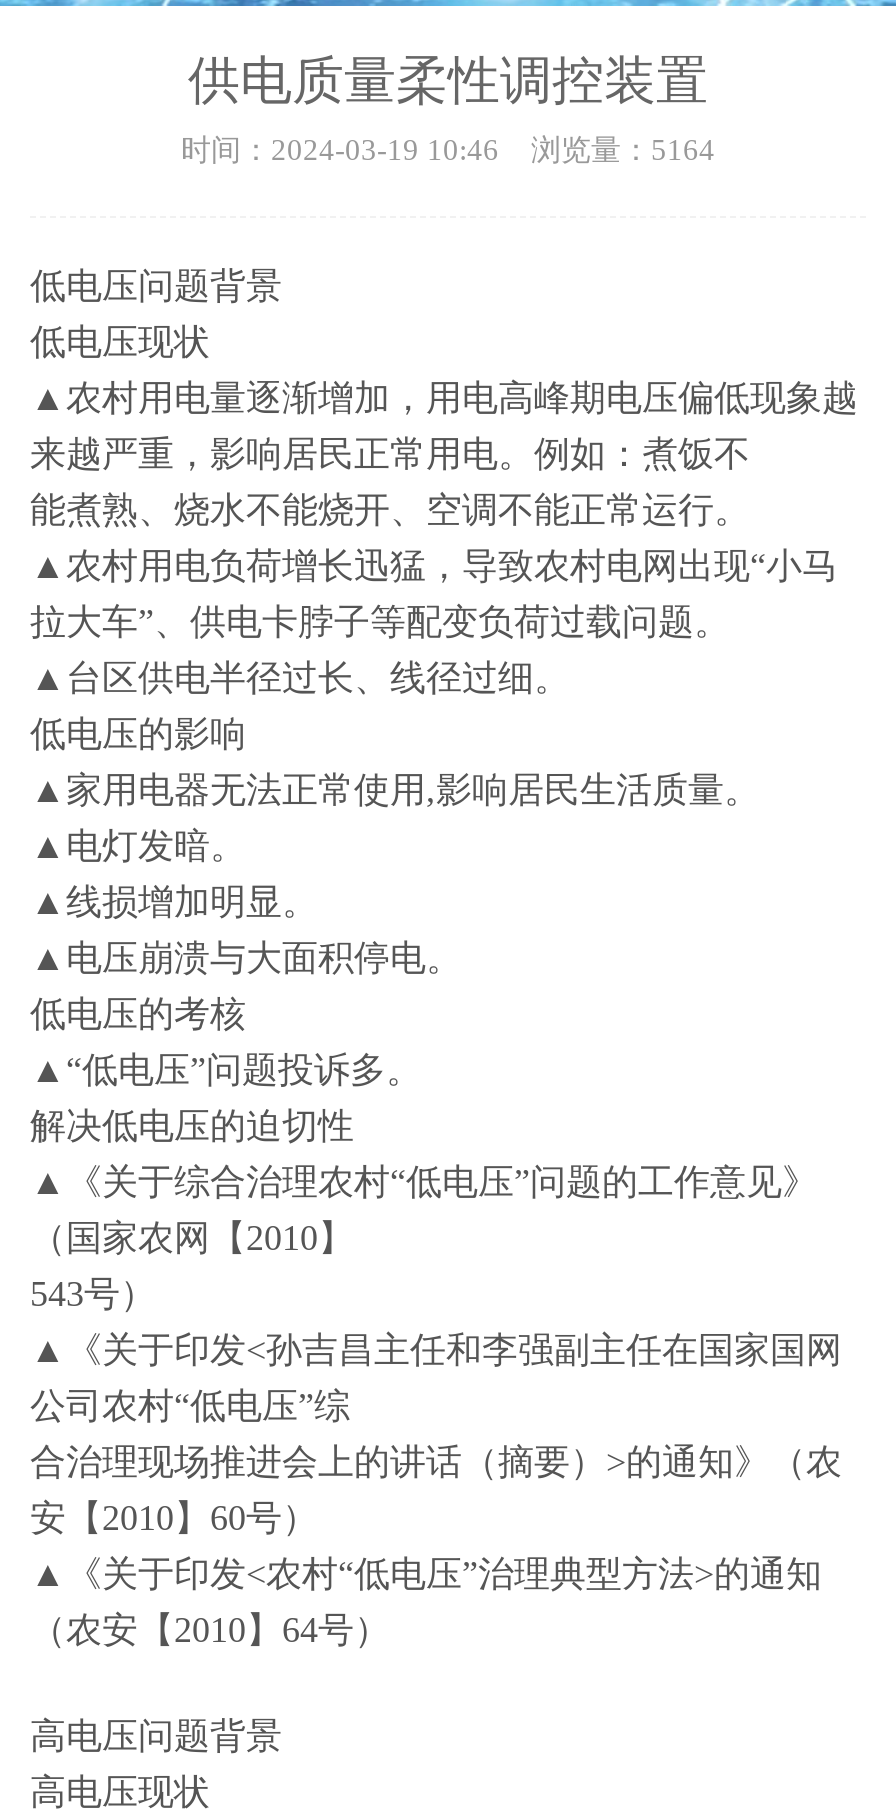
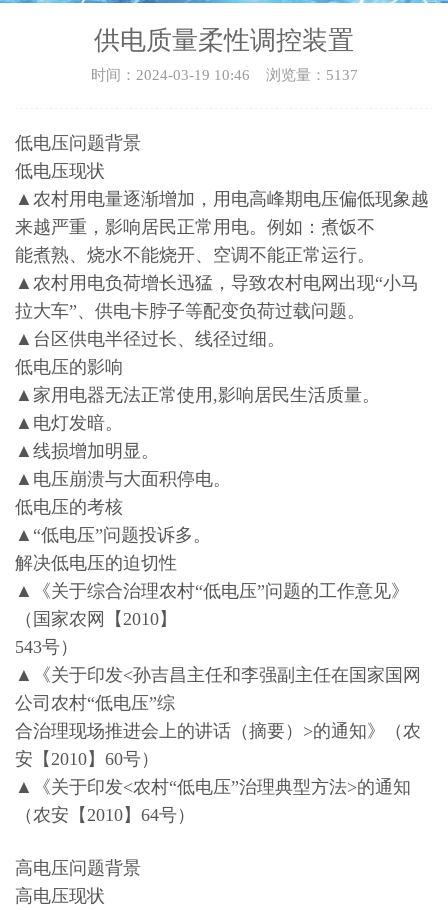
[181,134,715,166] 时间：2024-03-19 10:46 浏览量：5164 -> [90,67,357,83] 时间：2024-03-19 10:46 浏览量：5137

